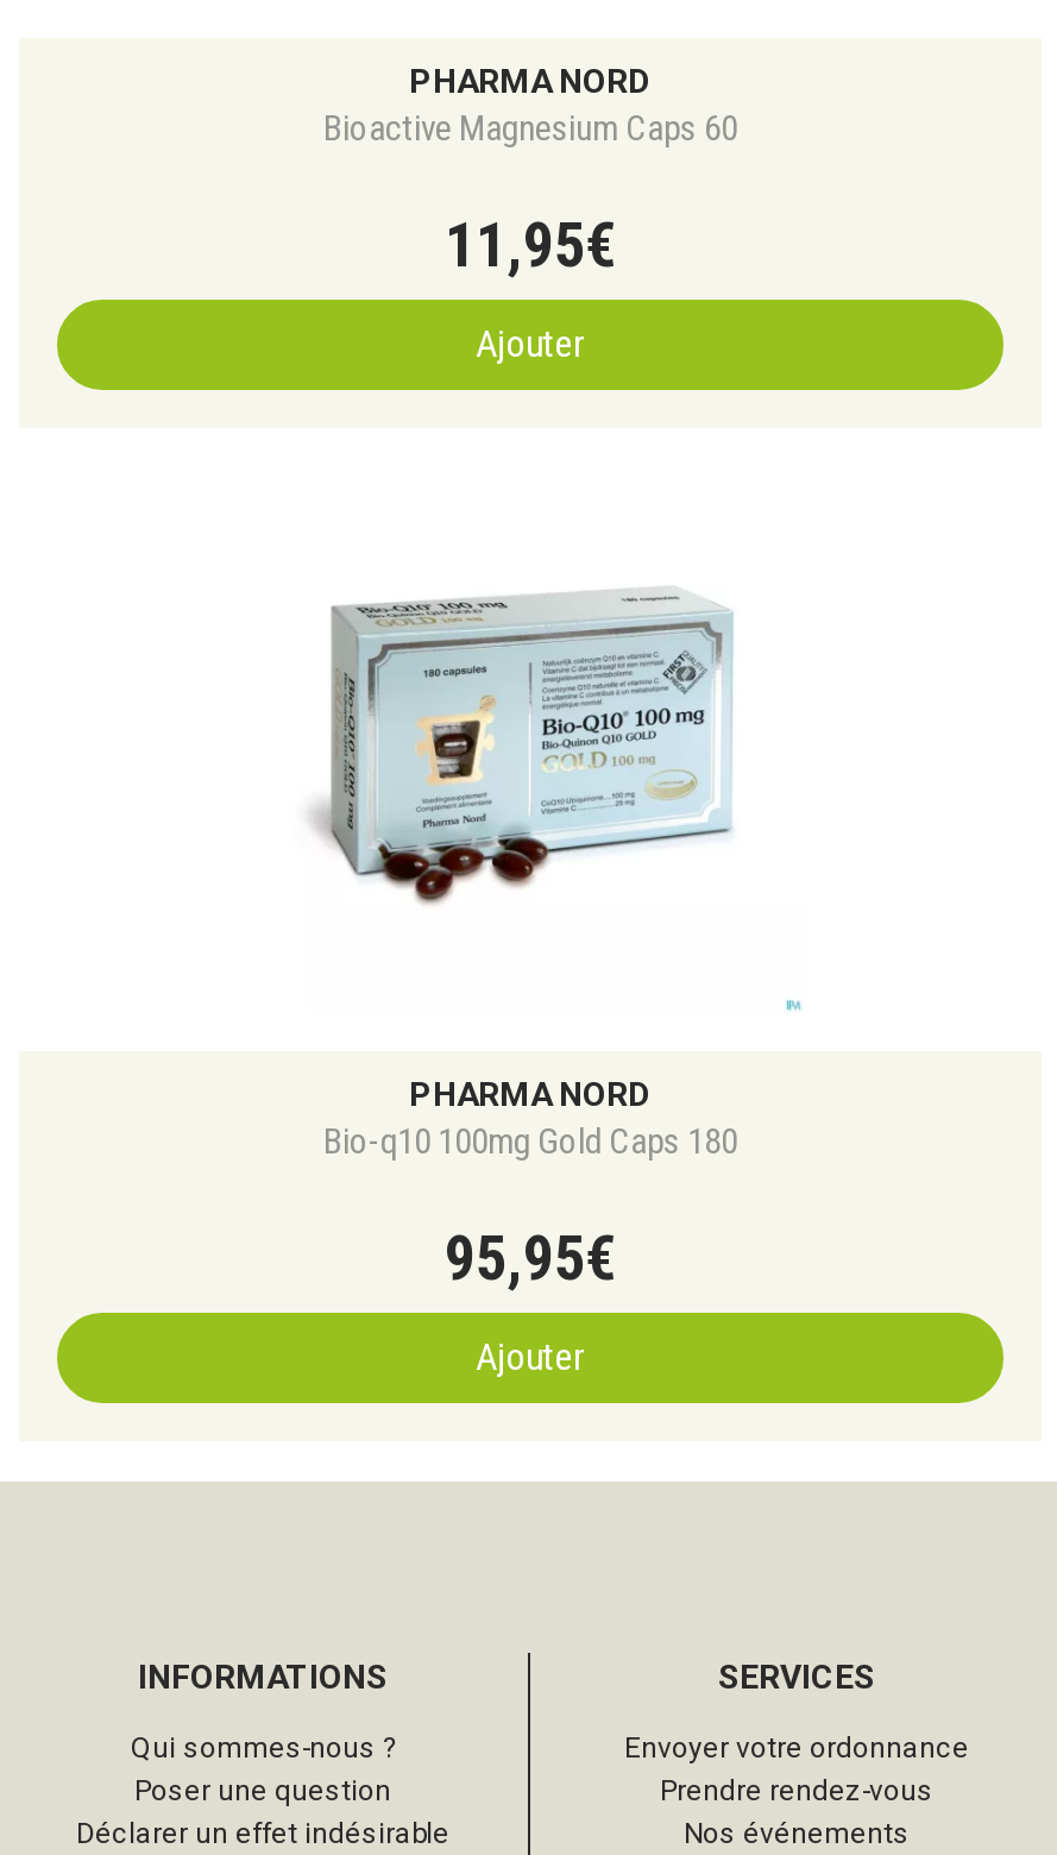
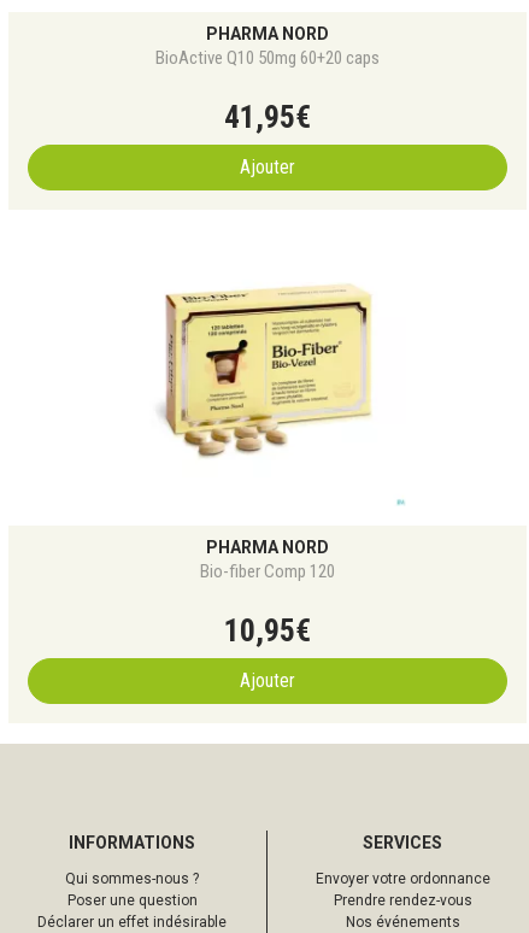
[323,107,737,150] Bioactive Magnesium Caps 60 -> [155,47,380,69] BioActive Q10 50mg 60+20 caps
[445,209,616,281] 11, 95€ -> [224,99,311,135] 41, 95€
[331,578,735,916] [image] -> [165,284,372,458] [image]
[323,1120,737,1163] Bio-q10 100mg Gold Caps 180 -> [200,561,335,582] Bio-fiber Comp 120
[445,1222,616,1294] 95,95€ -> [224,612,311,649] 10,95€

